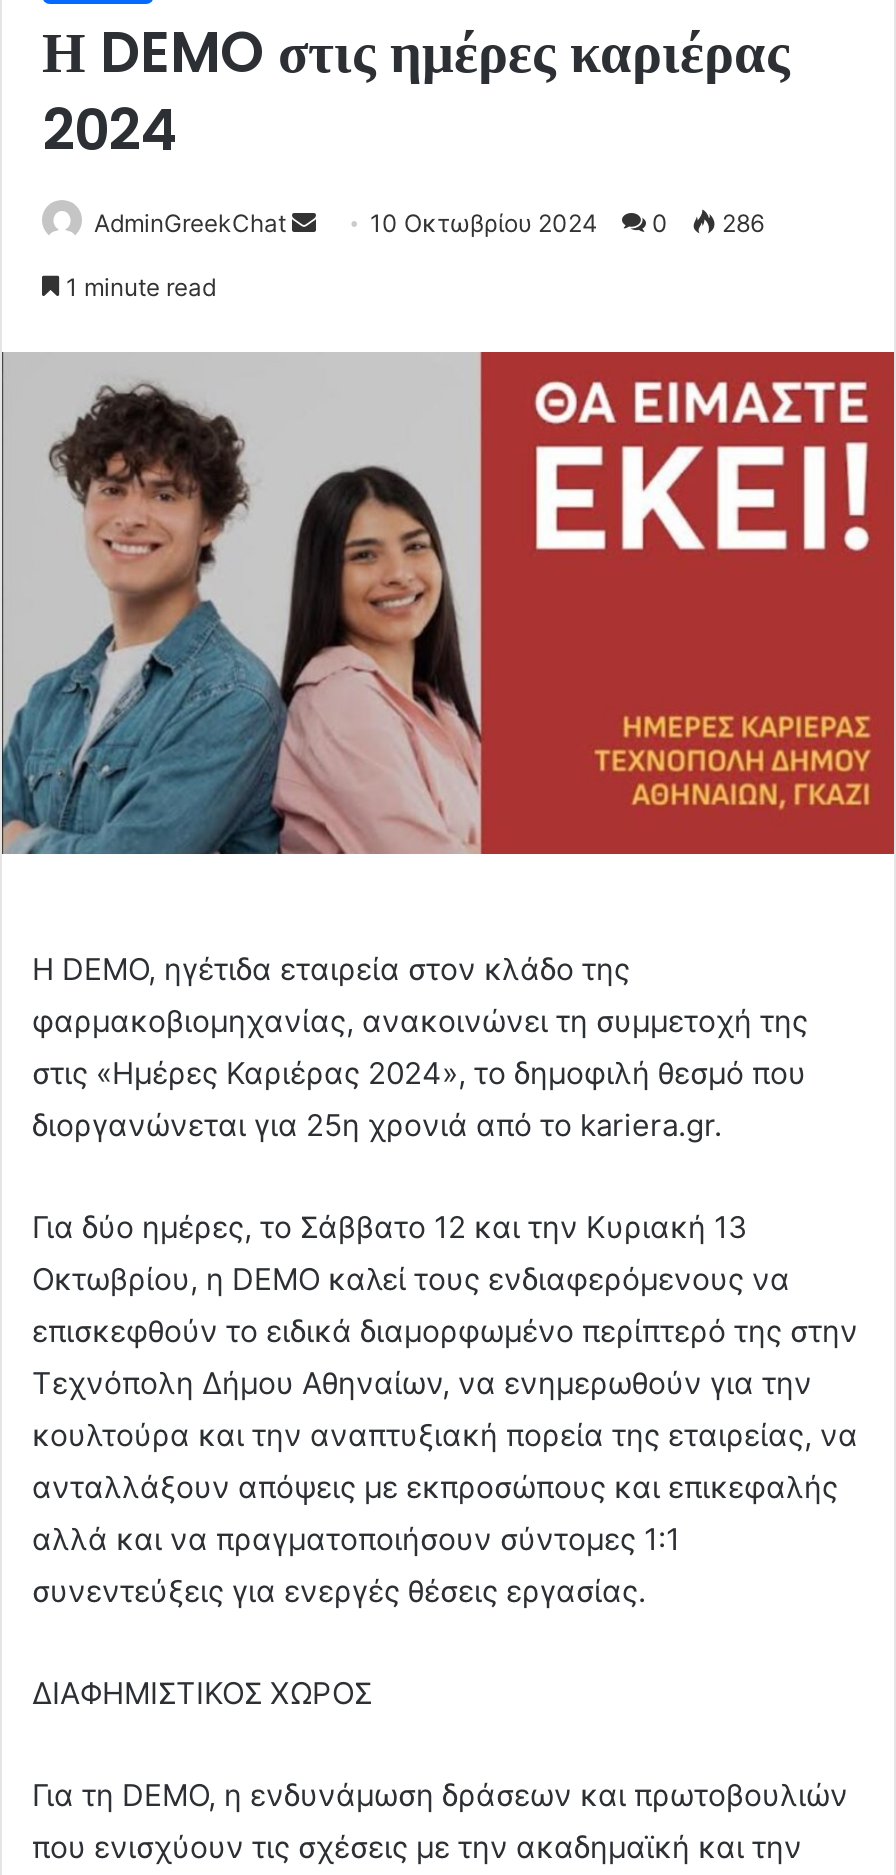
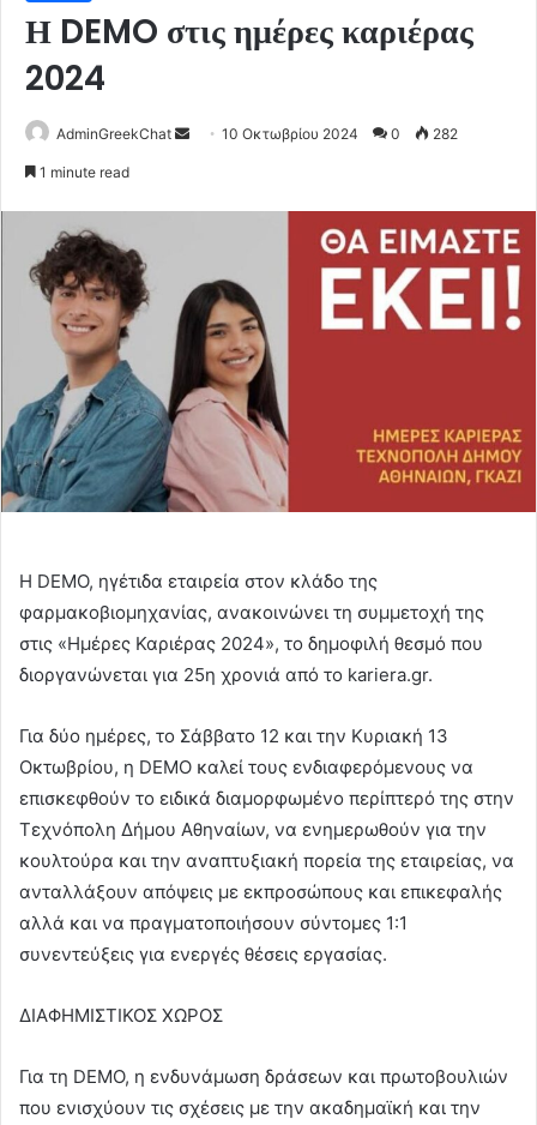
[716,208,764,238] 286 -> [429,125,458,143] 282

